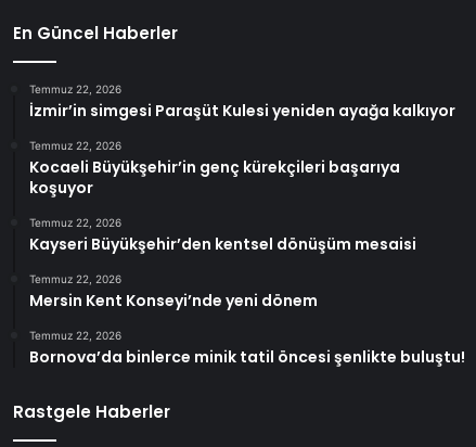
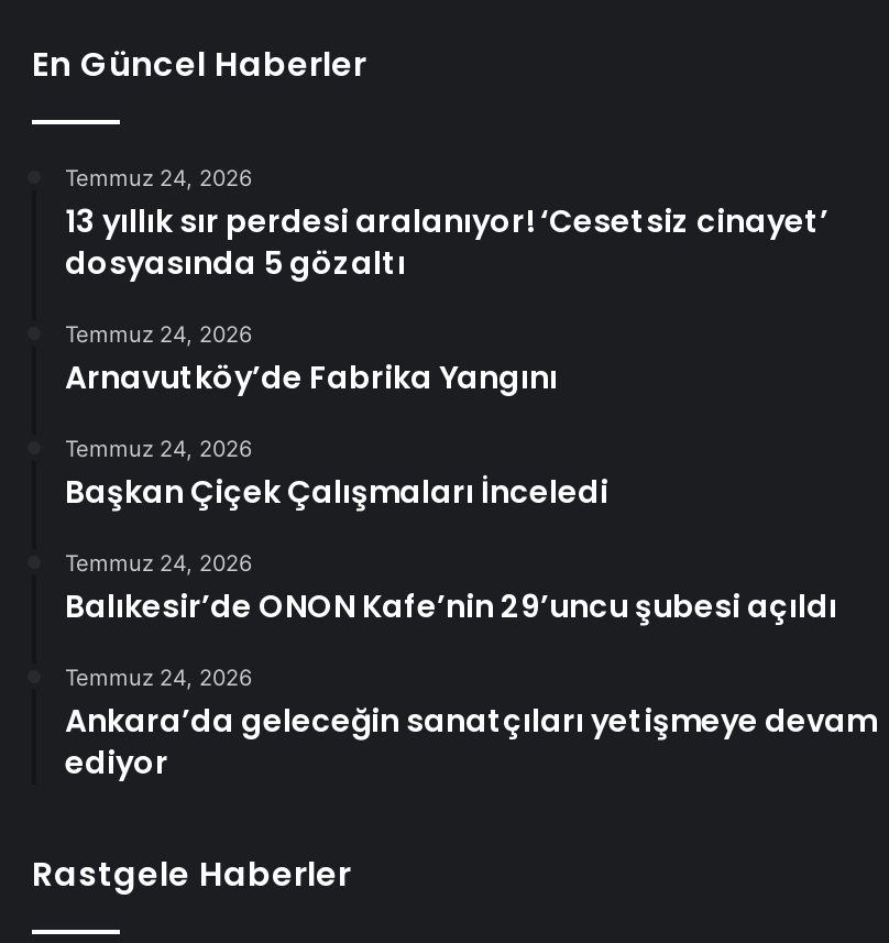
[29,83,455,122] Temmuz 22, 2026 | İzmir’in simgesi Paraşüt Kulesi yeniden ayağa kalkıyor -> [65,164,828,285] Temmuz 24, 2026 | 13 yıllık sır perdesi aralanıyor! ‘Cesetsiz cinayet’ | dosyasında 5 gözaltı
[29,139,400,199] Temmuz 22, 2026 | Kocaeli Büyükşehir’in genç kürekçileri başarıya | koşuyor -> [65,320,558,400] Temmuz 24, 2026 | Arnavutköy’de Fabrika Yangını
[29,216,416,255] Temmuz 22, 2026 | Kayseri Büyükşehir’den kentsel dönüşüm mesaisi -> [65,435,608,514] Temmuz 24, 2026 | Başkan Çiçek Çalışmaları İnceledi
[29,272,318,311] Temmuz 22, 2026 | Mersin Kent Konseyi’nde yeni dönem -> [65,549,837,629] Temmuz 24, 2026 | Balıkesir’de ONON Kafe’nin 29’uncu şubesi açıldı
[29,329,465,368] Temmuz 22, 2026 | Bornova’da binlerce minik tatil öncesi şenlikte buluştu! -> [65,664,877,785] Temmuz 24, 2026 | Ankara’da geleceğin sanatçıları yetişmeye devam | ediyor

